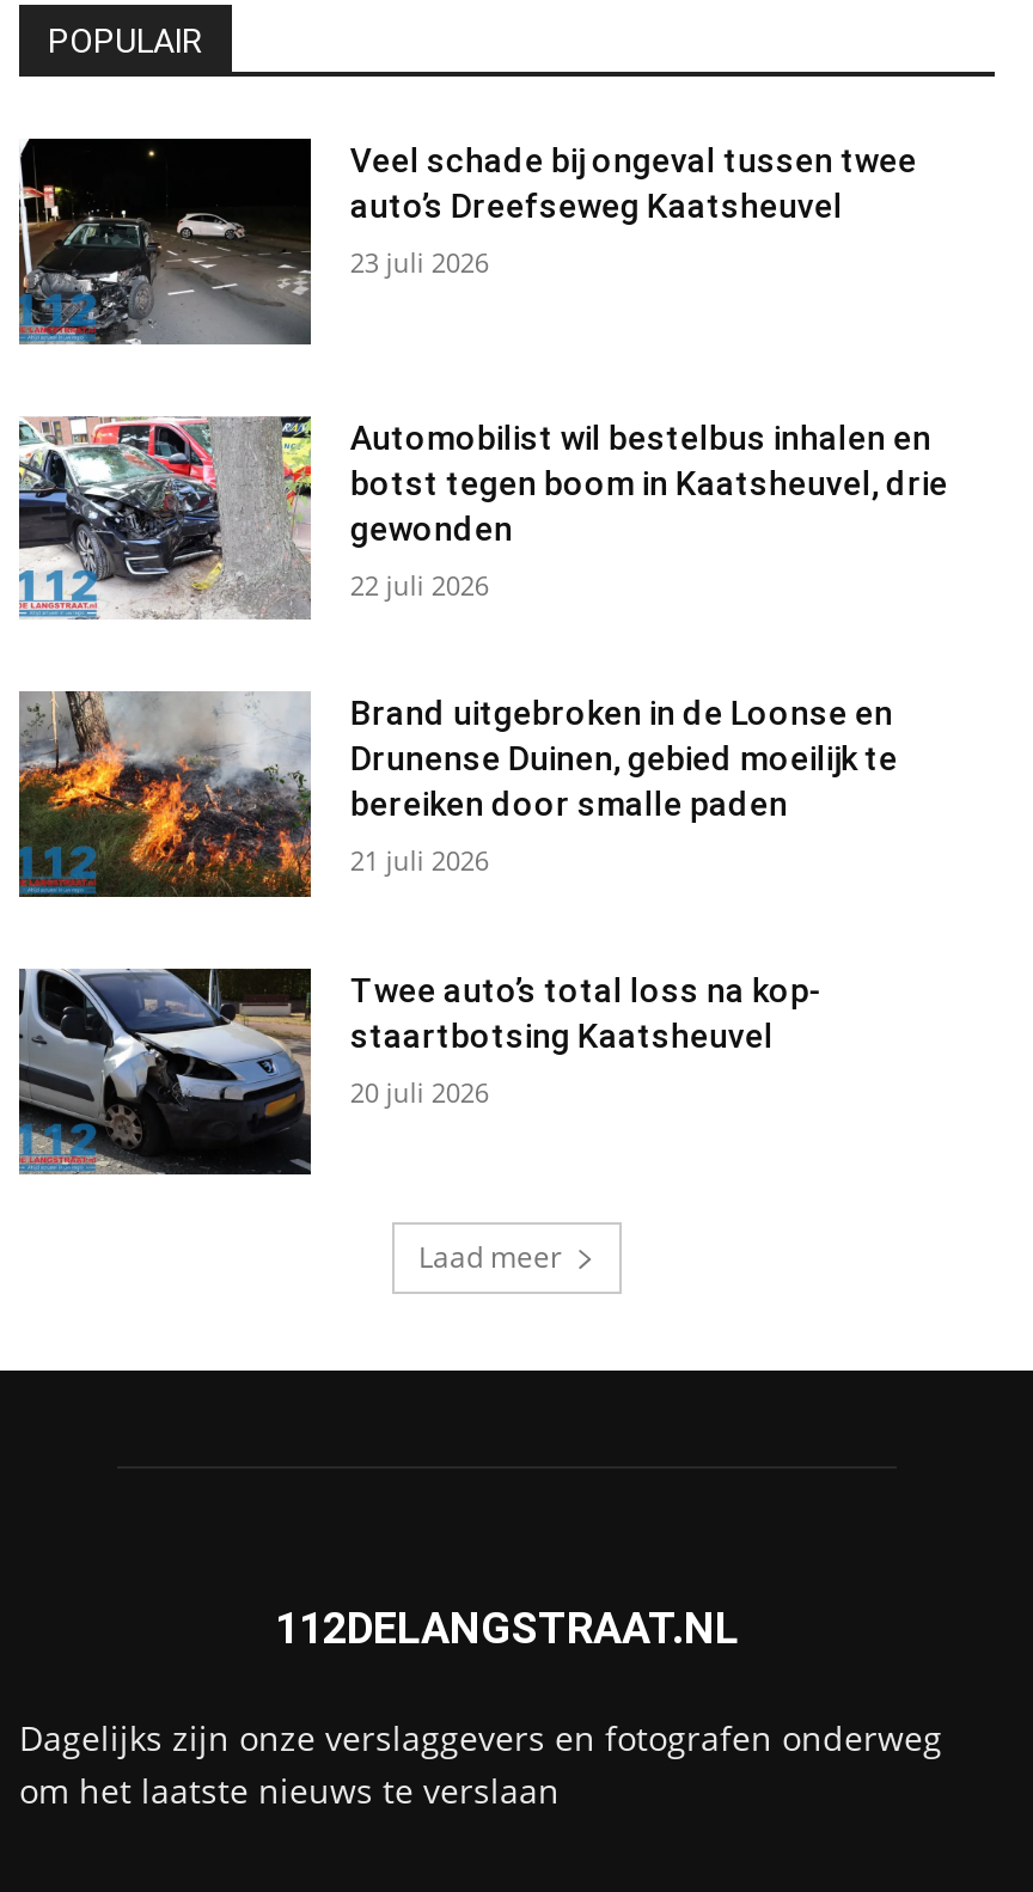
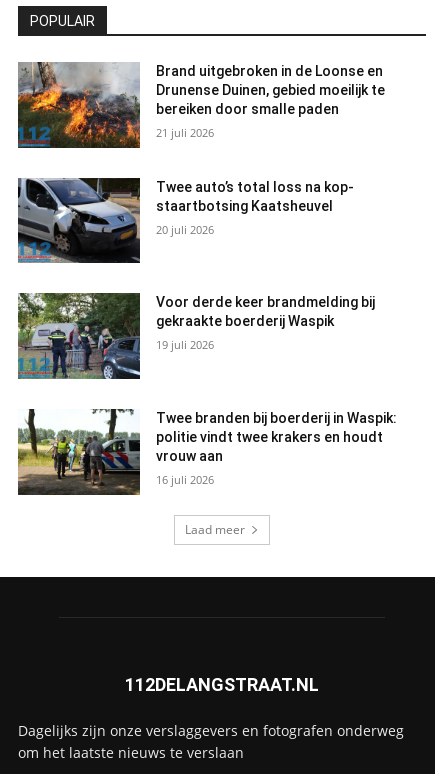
[19,136,917,344] [image] | Veel schade bij ongeval tussen twee | auto’s Dreefseweg Kaatsheuvel | 23 juli 2026 -> none
[19,416,948,620] [image] | Automobilist wil bestelbus inhalen en | botst tegen boom in Kaatsheuvel, drie | gewonden | 22 juli 2026 -> none
moved [14,686,898,1110] -> [16,60,385,237]: [image] | Brand uitgebroken in de Loonse en | Drunense Duinen, gebied moeilijk te | bereiken door smalle paden | 21 juli 2026 | Twee auto’s total loss na kop- | staartbotsing Kaatsheuvel | 20 juli 2026
none -> [17,292,375,380] [image] | Voor derde keer brandmelding bij | gekraakte boerderij Waspik | 19 juli 2026
none -> [17,408,397,496] [image] | Twee branden bij boerderij in Waspik: | politie vindt twee krakers en houdt | vrouw aan | 16 juli 2026

